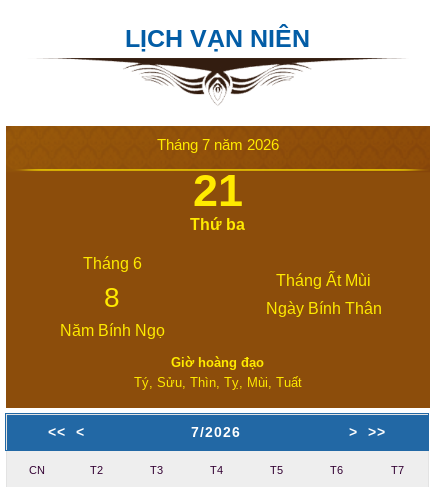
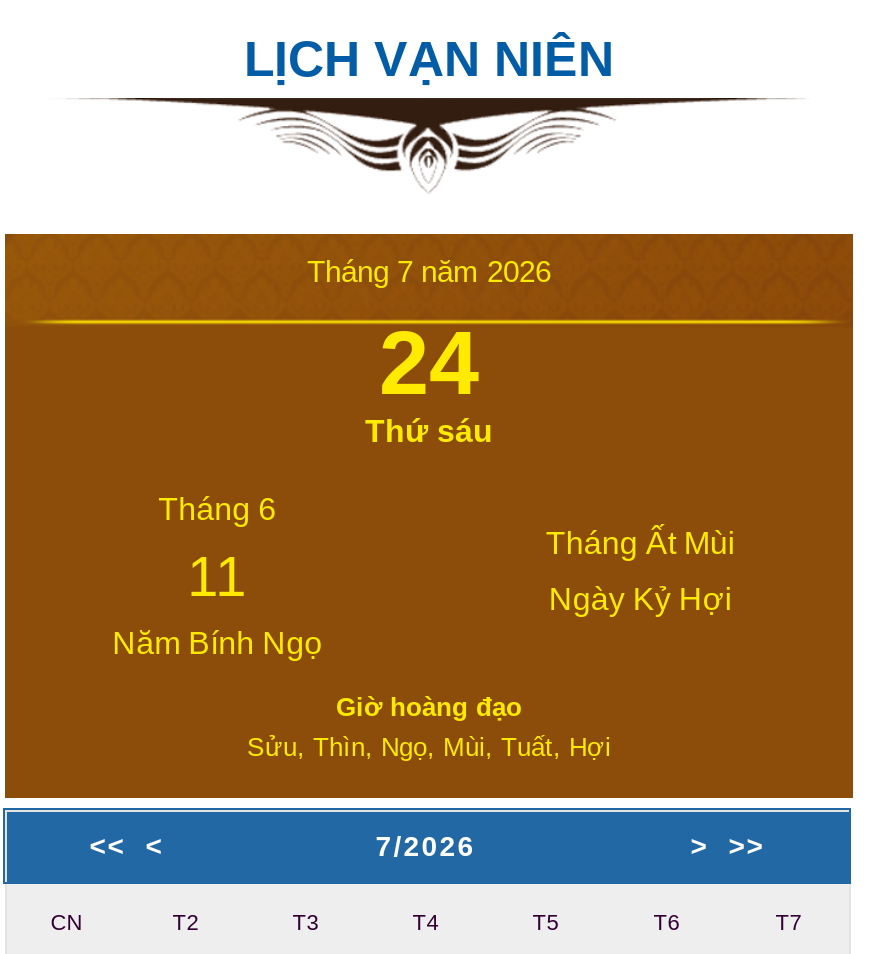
[193,165,243,216] 21 -> [379,312,479,414] 24
[190,216,245,233] Thứ ba -> [365,414,493,448] Thứ sáu
[104,282,120,313] 8 -> [187,546,247,608] 11
[266,300,382,317] Ngày Bính Thân -> [549,582,733,616] Ngày Kỷ Hợi
[134,375,302,390] Tý, Sửu, Thìn, Tỵ, Mùi, Tuất -> [247,732,611,762] Sửu, Thìn, Ngọ, Mùi, Tuất, Hợi

